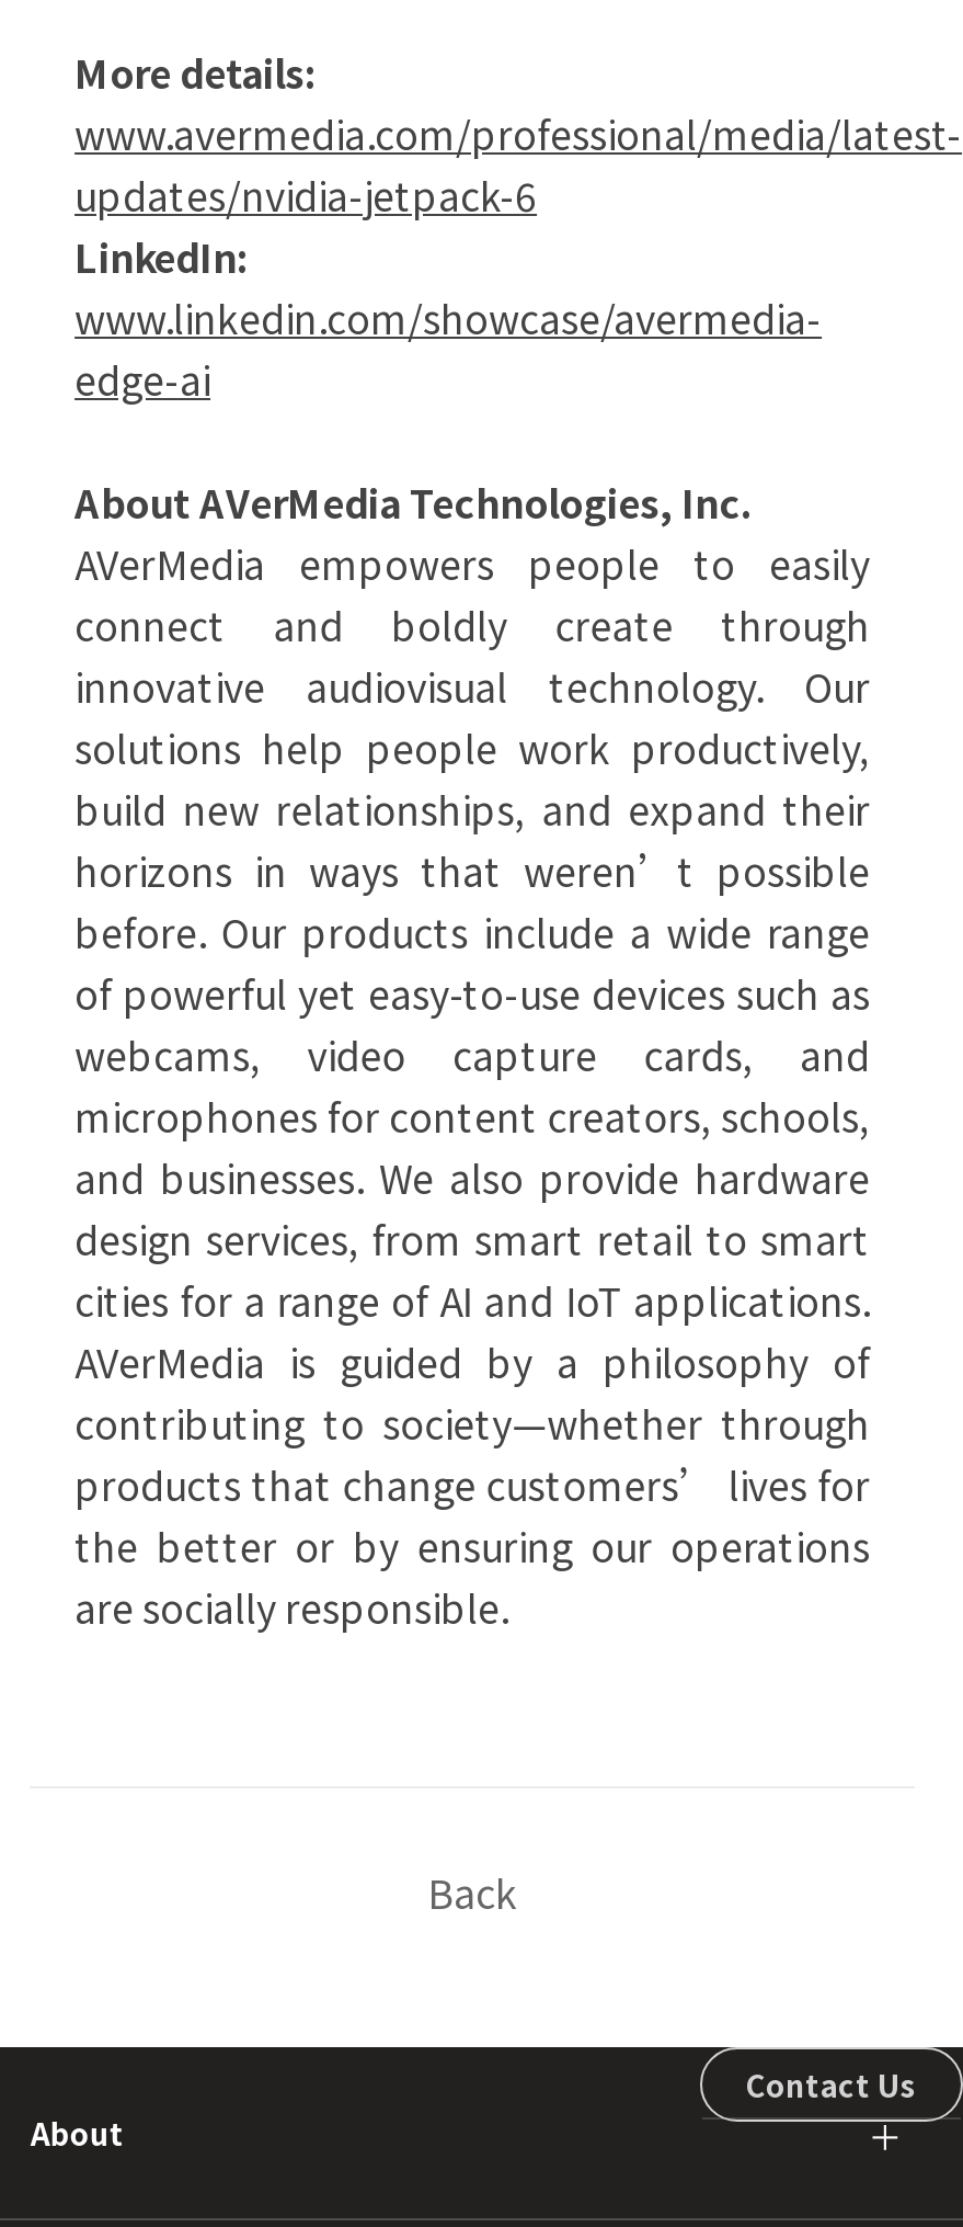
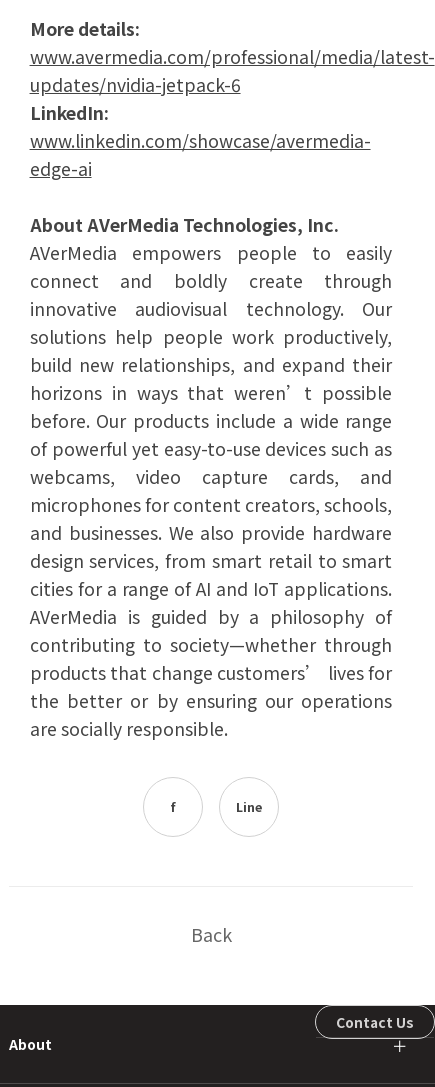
none -> [171,797,262,816] f | Line

